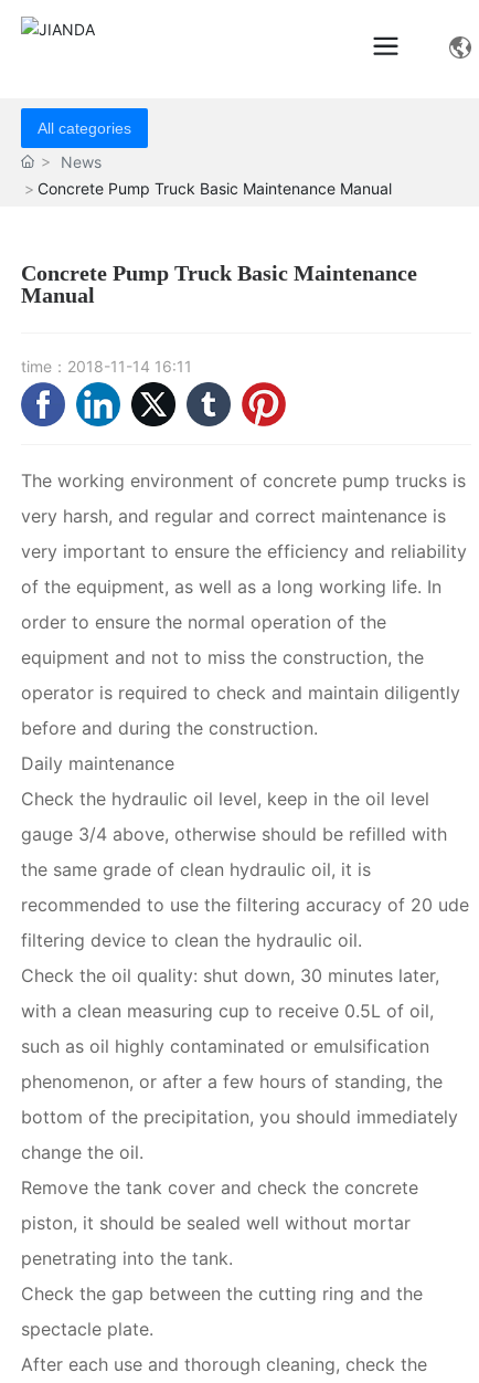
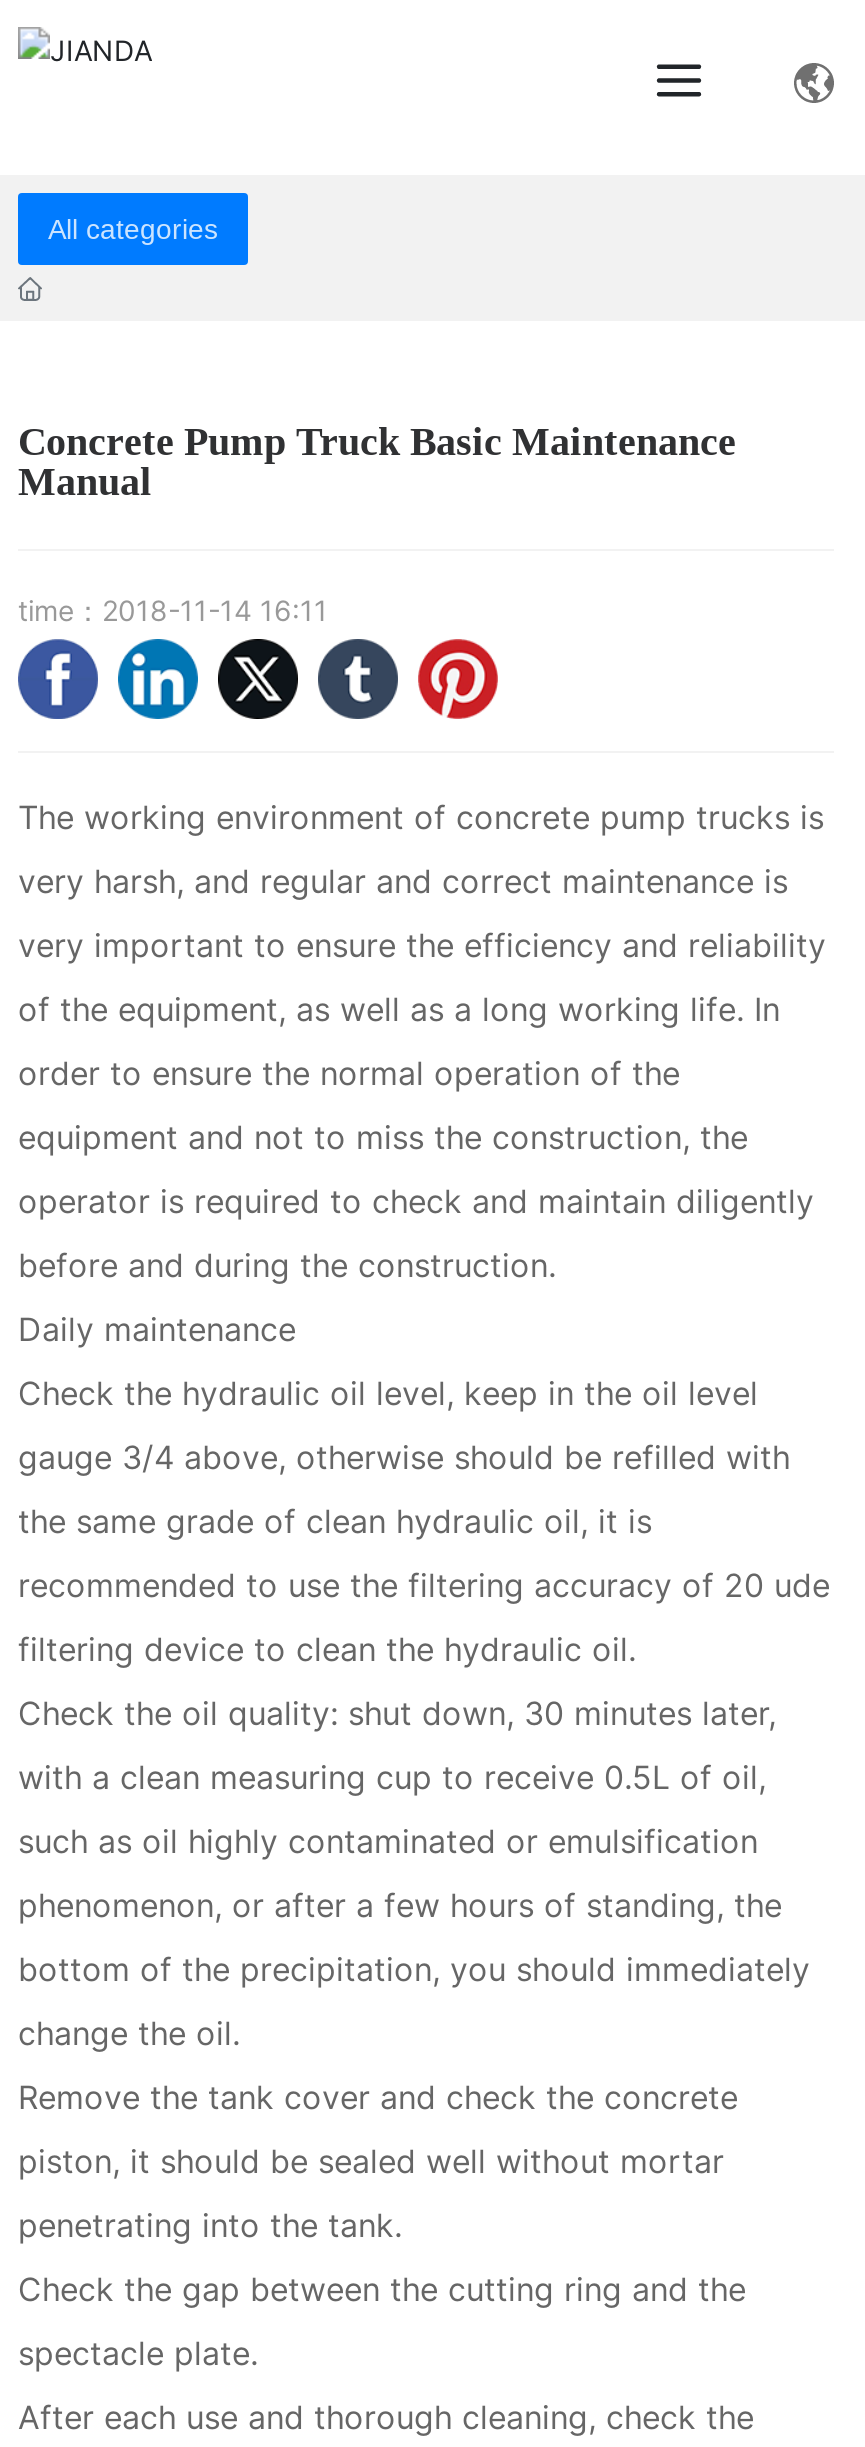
[38,152,392,198] News | Concrete Pump Truck Basic Maintenance Manual -> none

